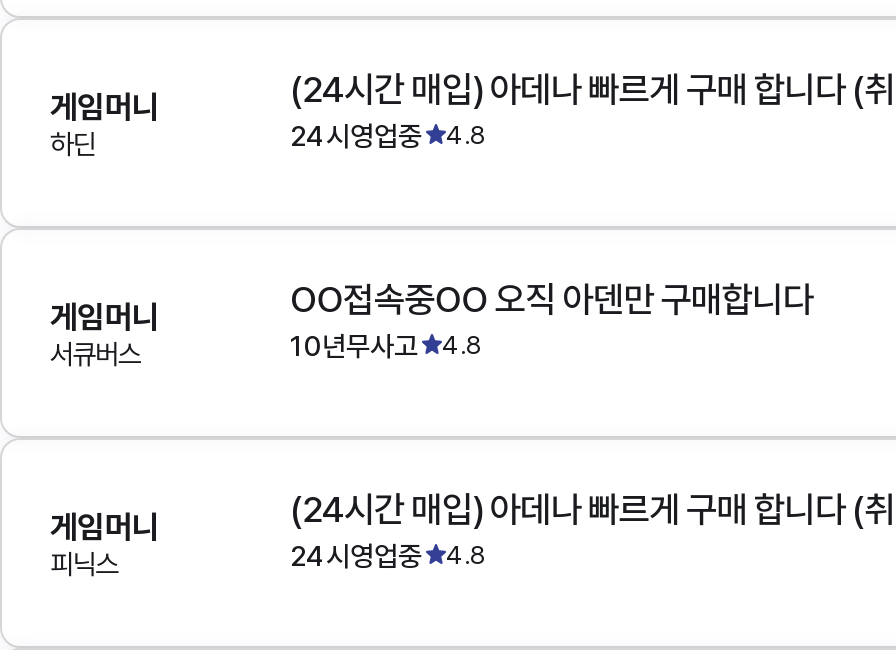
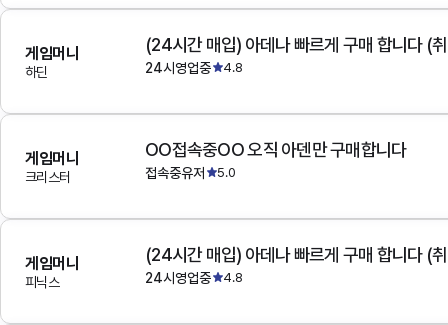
[50,337,140,369] 서큐버스 -> [25,168,70,184] 크리스터
[290,329,482,361] 10년무사고 | 4.8 -> [145,164,236,180] 접속중유저 | 5.0

